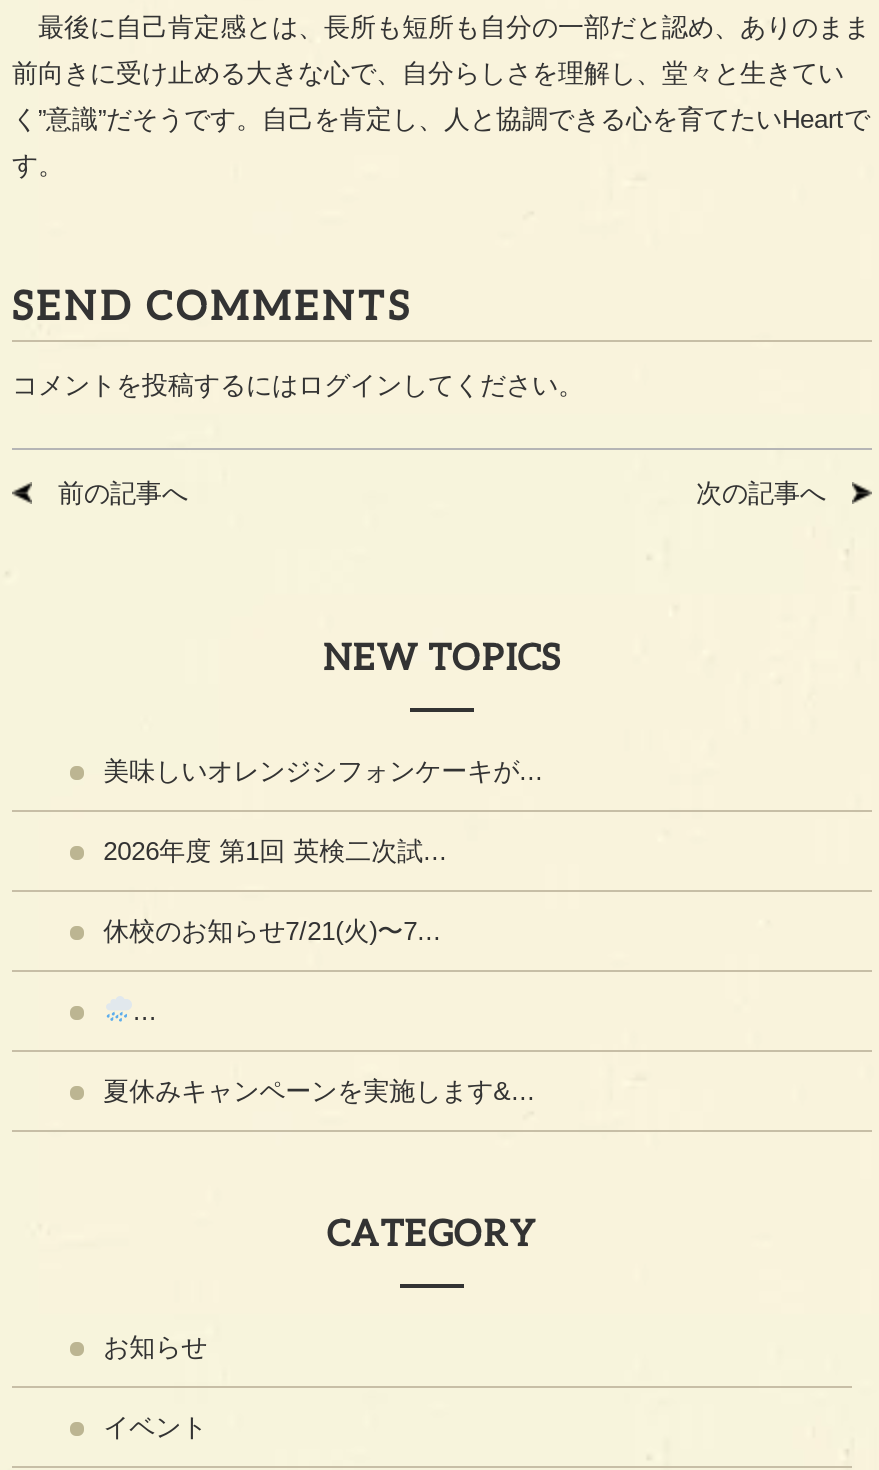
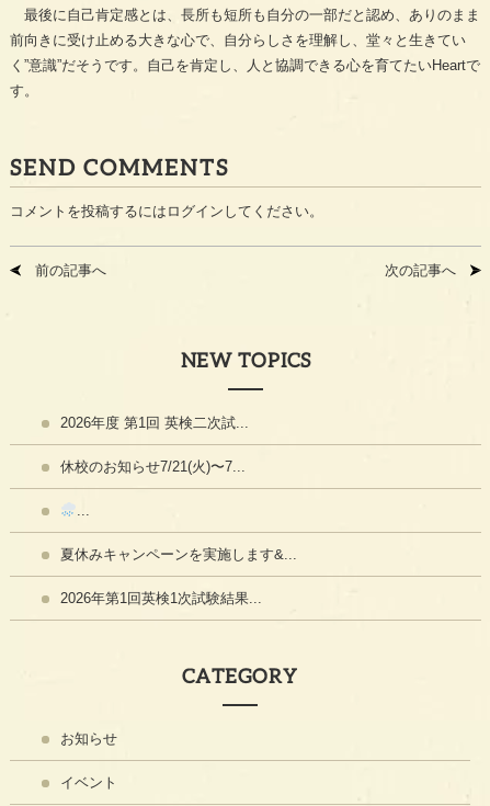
[103,755,543,785] 美味しいオレンジシフォンケーキが... -> none
moved [103,835,535,1105] -> [60,414,297,562]: 2026年度 第1回 英検二次試... | 休校のお知らせ7/21(火)〜7... | 夏休みキャンペーンを実施します&...
none -> [60,590,262,606] 2026年第1回英検1次試験結果...

